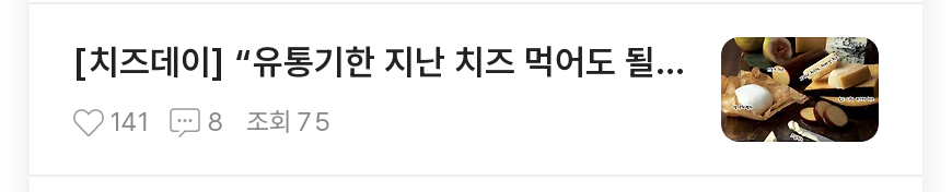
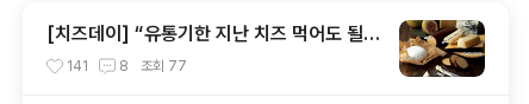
[247,107,332,137] 조회 75 -> [141,58,187,74] 조회 77

